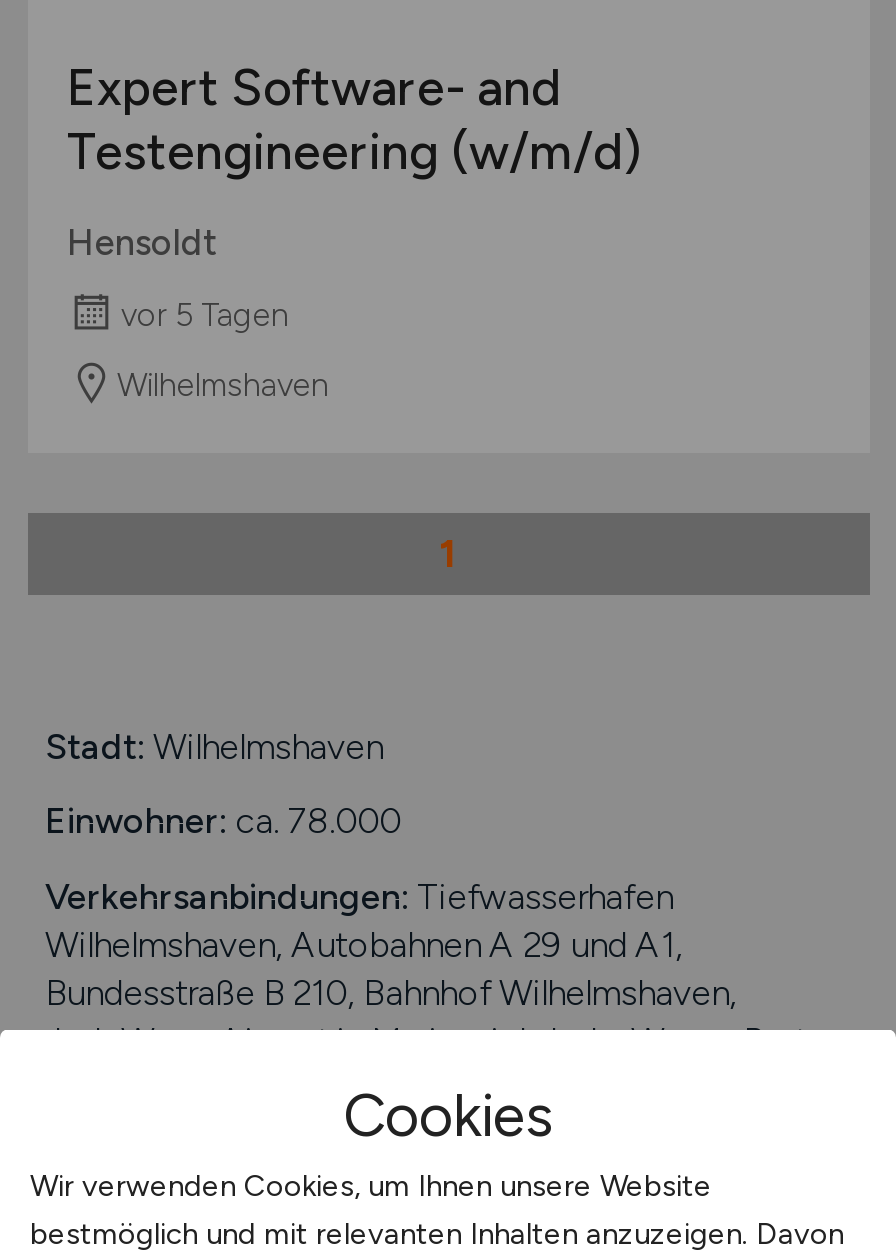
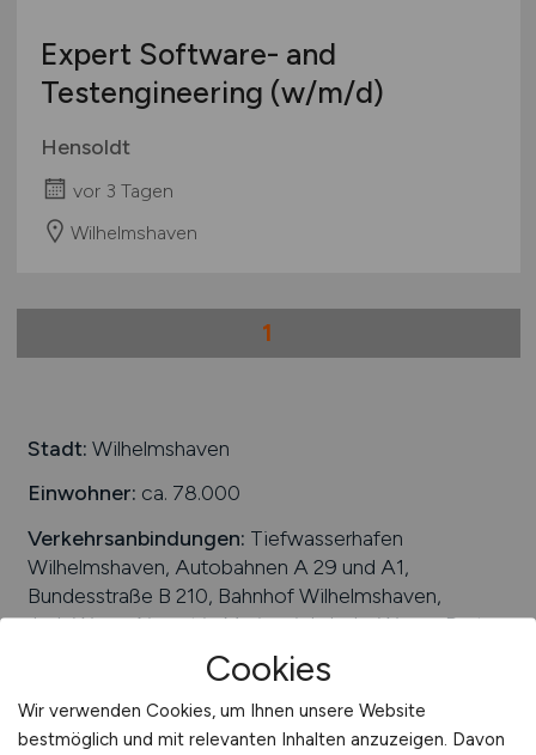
[121,296,289,334] vor 5 Tagen -> [72,179,173,202] vor 3 Tagen

